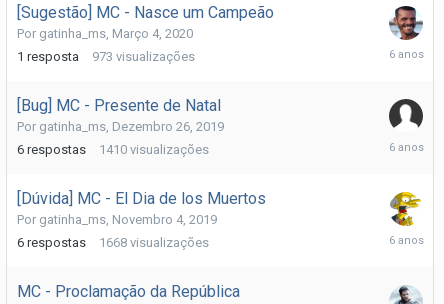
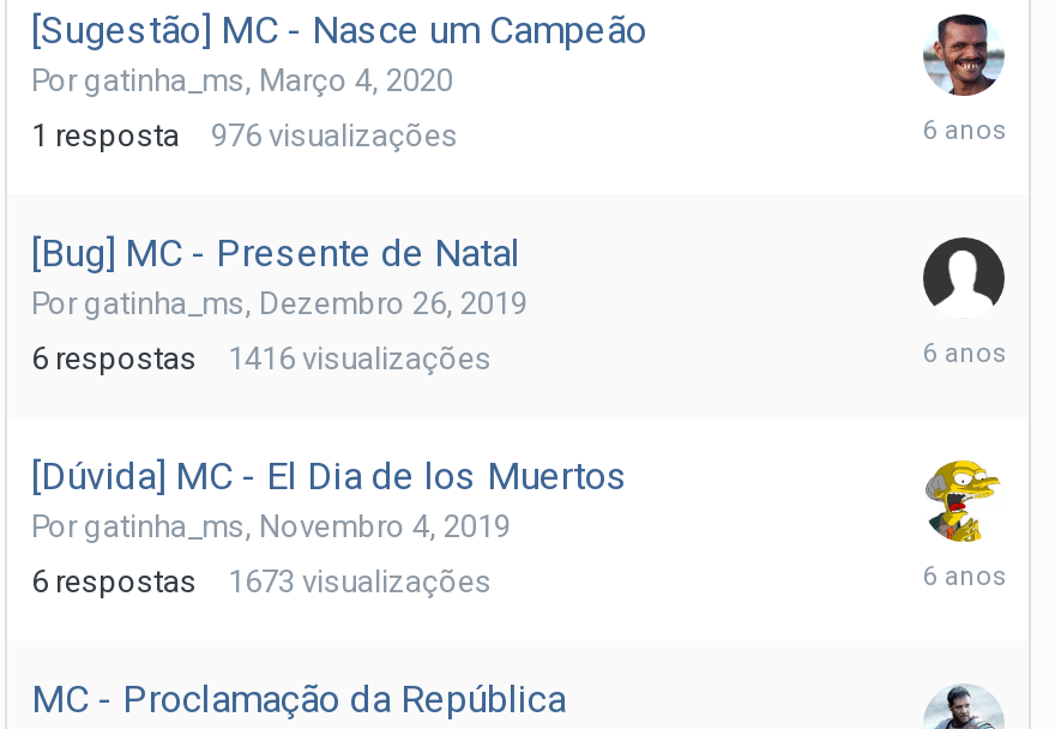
[92,49,195,64] 973 visualizações -> [211,118,458,153] 976 visualizações
[99,142,209,157] 1410 visualizações -> [228,341,492,376] 1416 visualizações
[99,235,209,250] 1668 visualizações -> [228,564,492,600] 1673 visualizações

